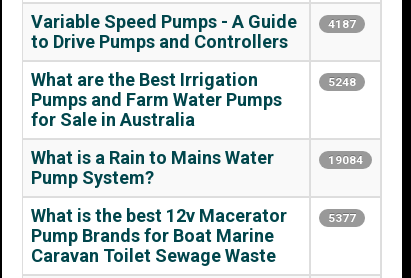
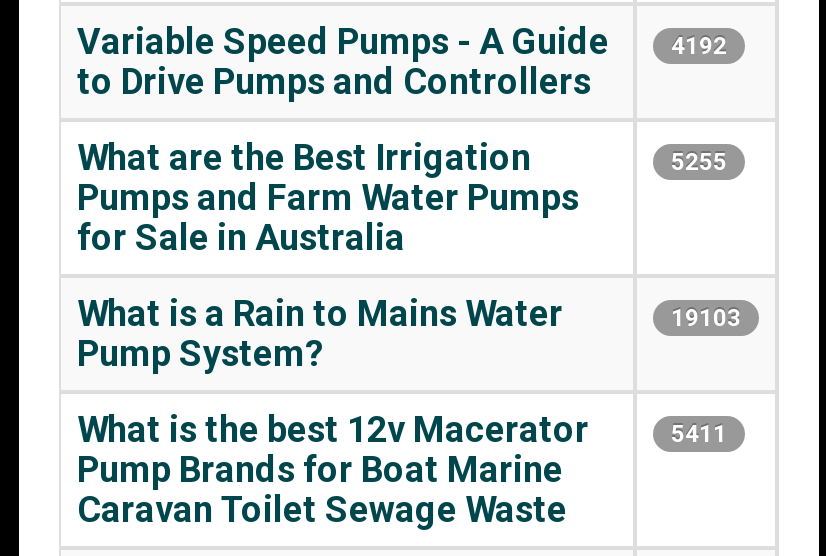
[328,17,356,31] 4187 -> [671,33,727,61] 4192
[328,75,356,89] 5248 -> [671,149,727,177] 5255
[328,153,363,167] 19084 -> [671,305,741,333] 19103
[328,211,356,225] 5377 -> [671,421,727,449] 5411

